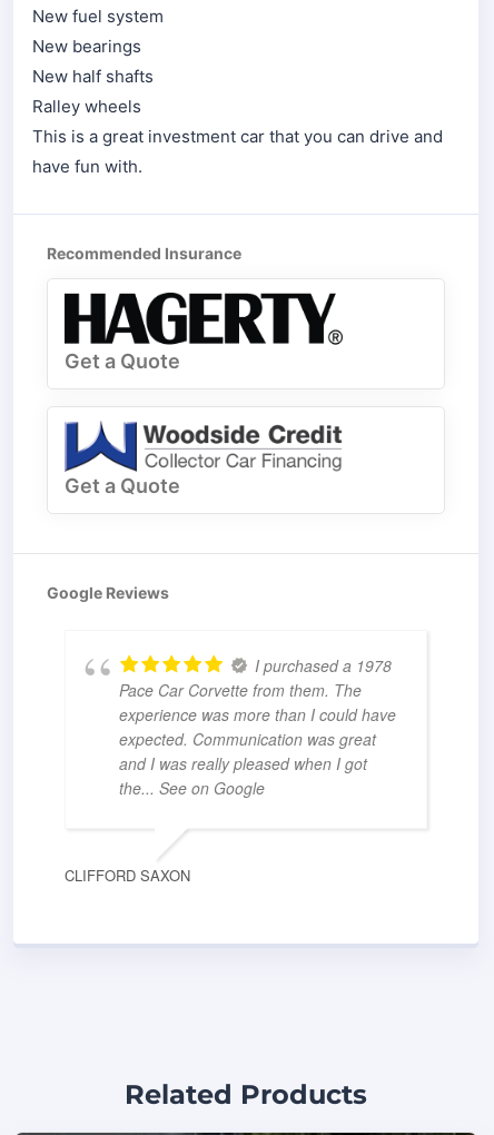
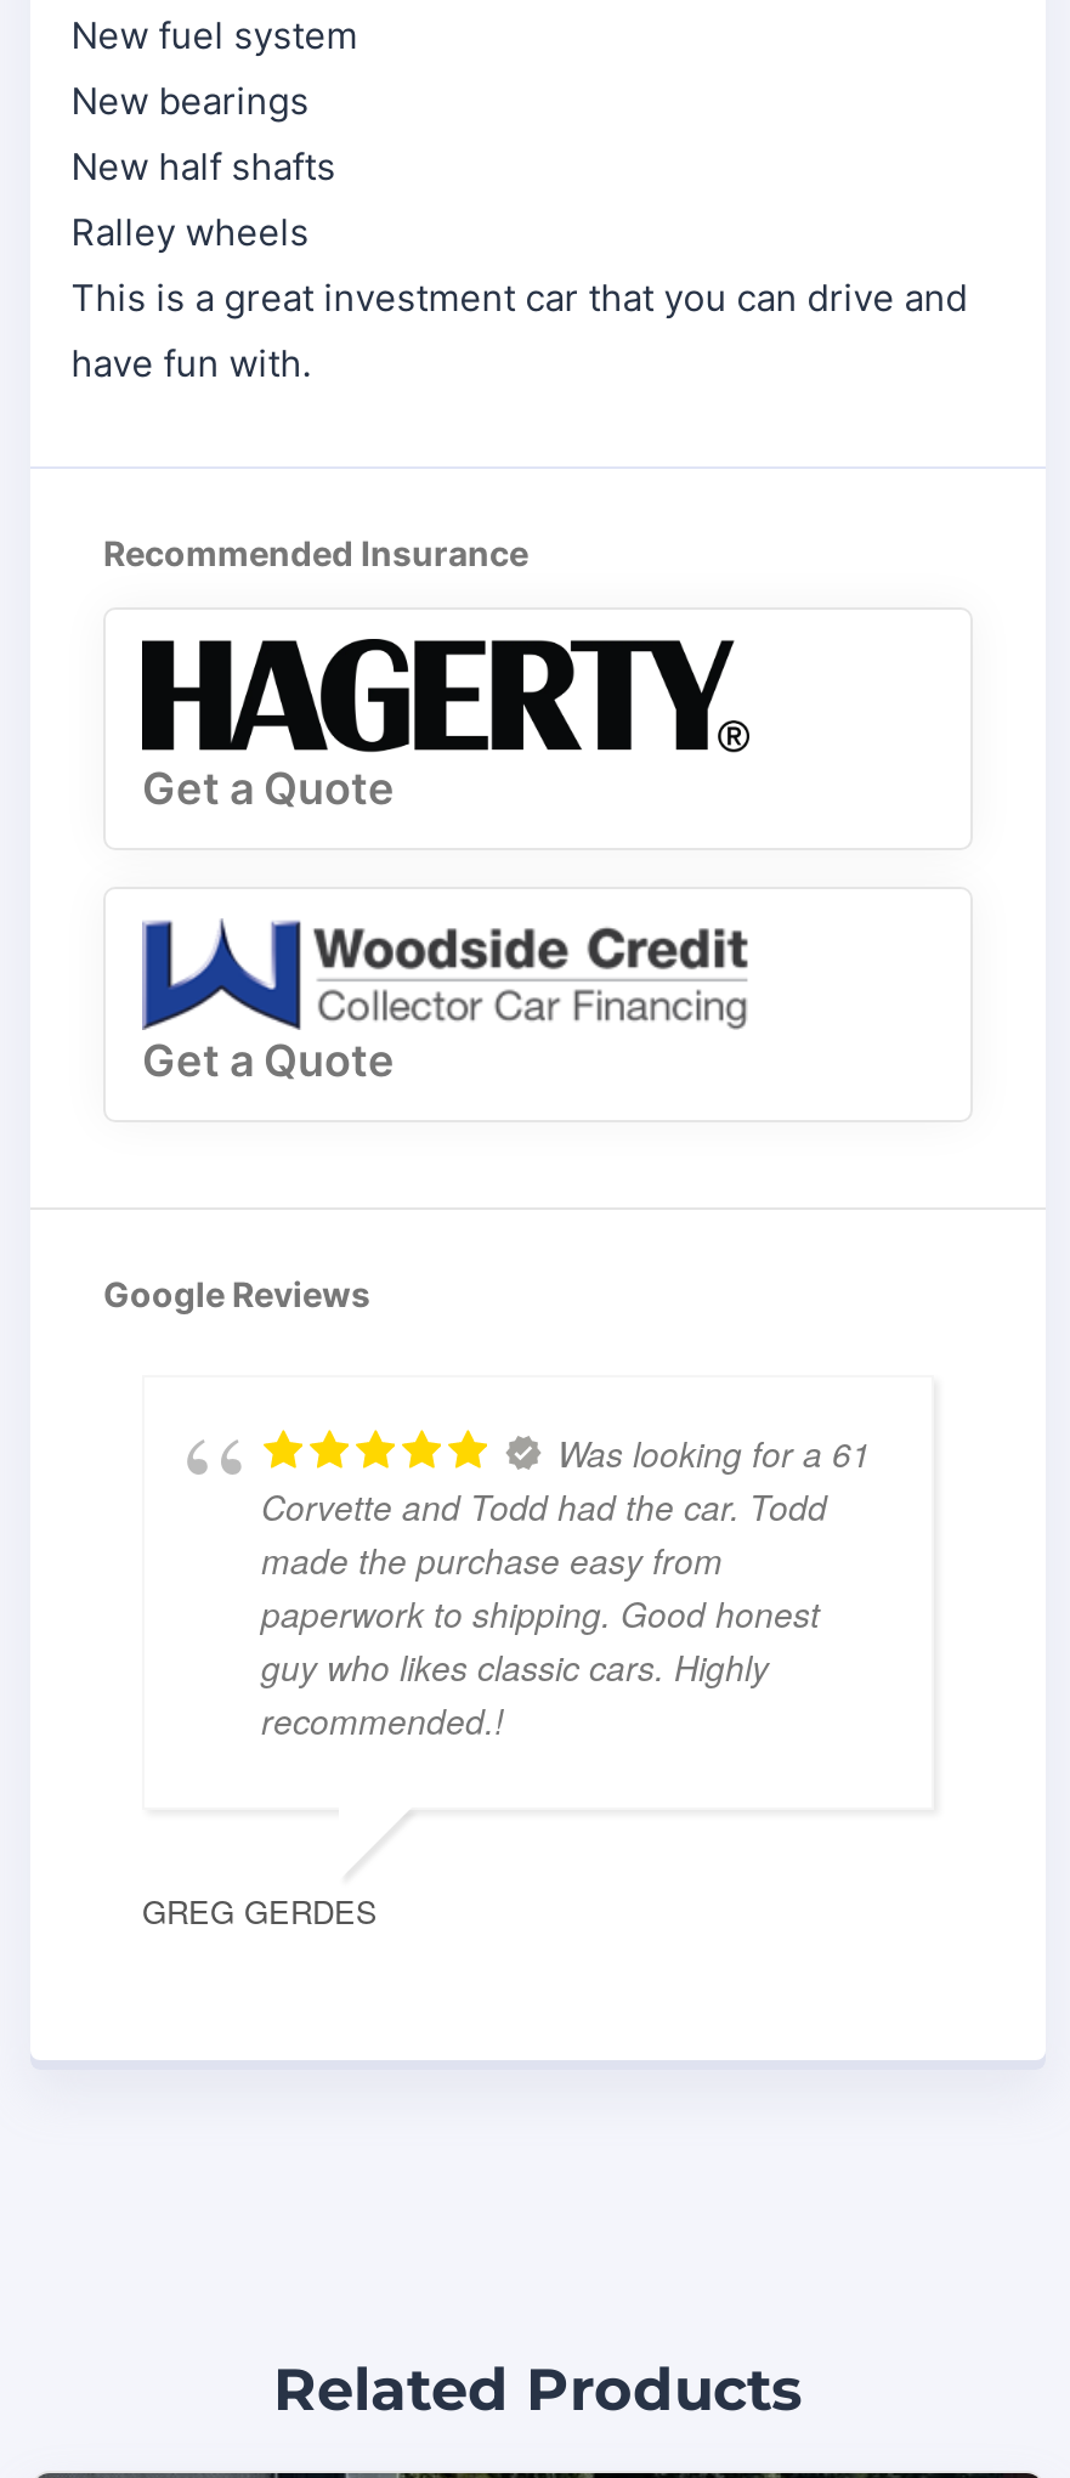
[119,654,396,798] I purchased a 1978 | Pace Car Corvette from them. The | experience was more than I could have | expected. Communication was great | and I was really pleased when I got | the... See on Google -> [261,1427,871,1743] Was looking for a 61 | Corvette and Todd had the car. Todd | made the purchase easy from | paperwork to shipping. Good honest | guy who likes classic cars. Highly | recommended.!
[65,864,190,885] CLIFFORD SAXON -> [142,1886,378,1933] GREG GERDES

